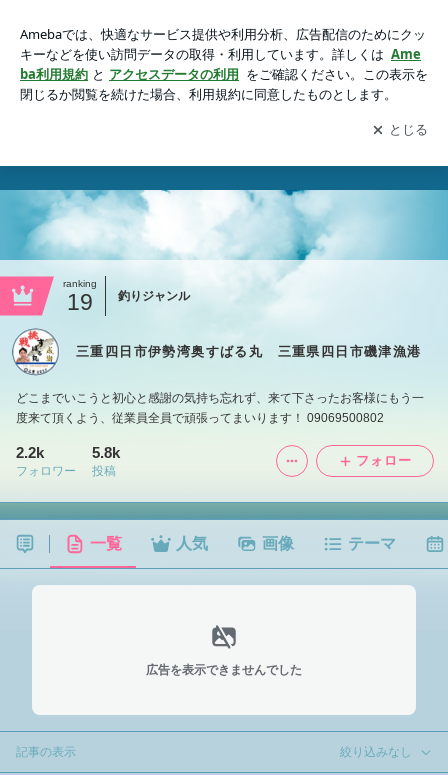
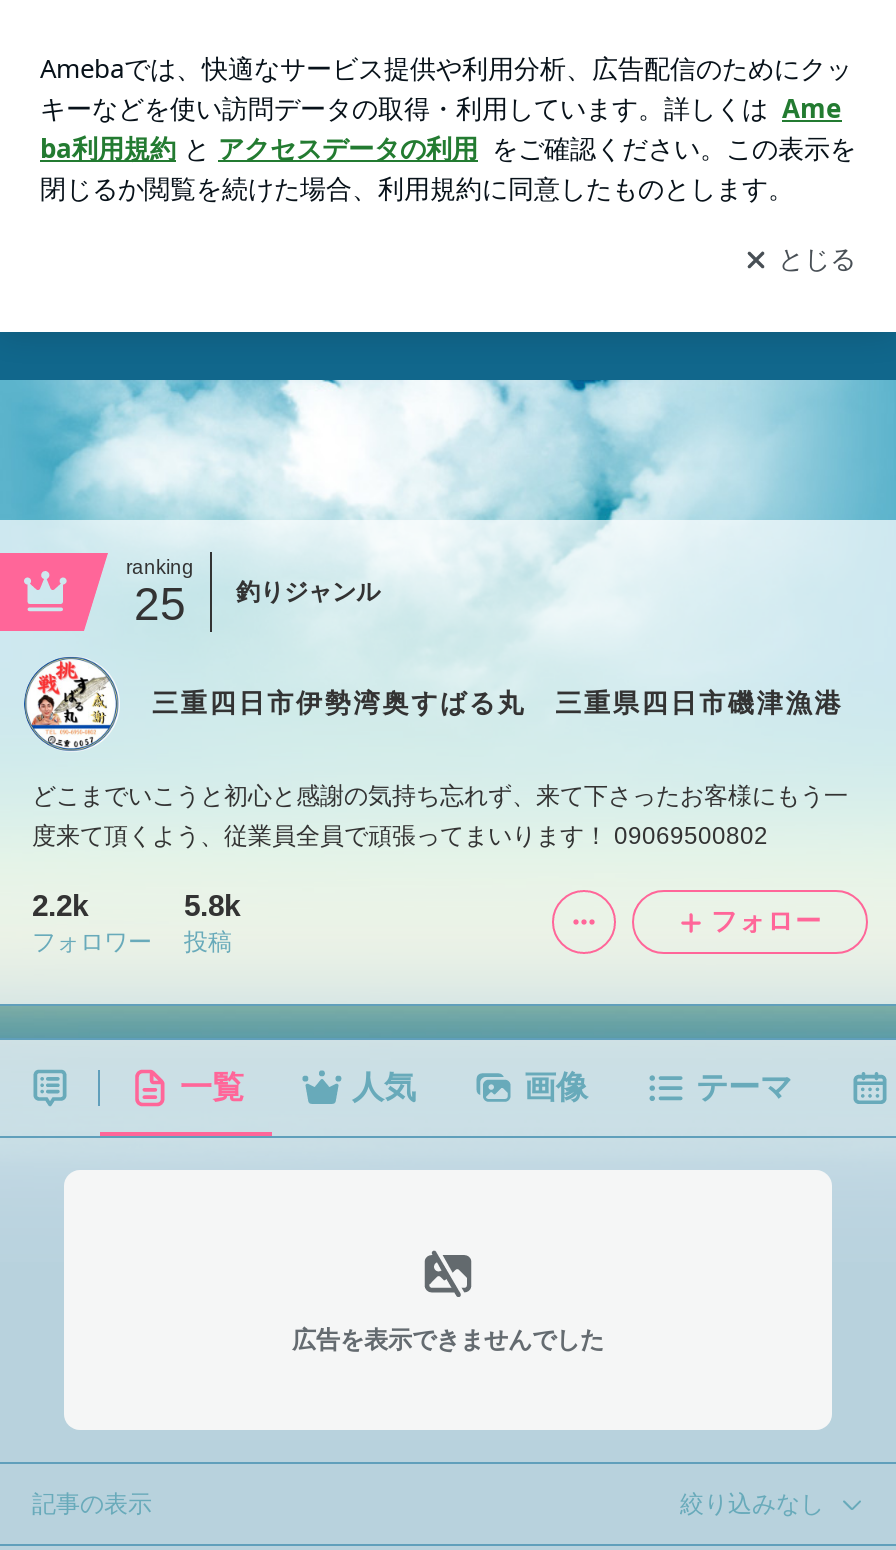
[67,288,190,314] 19 釣りジャンル -> [134,577,380,629] 25 釣りジャンル

